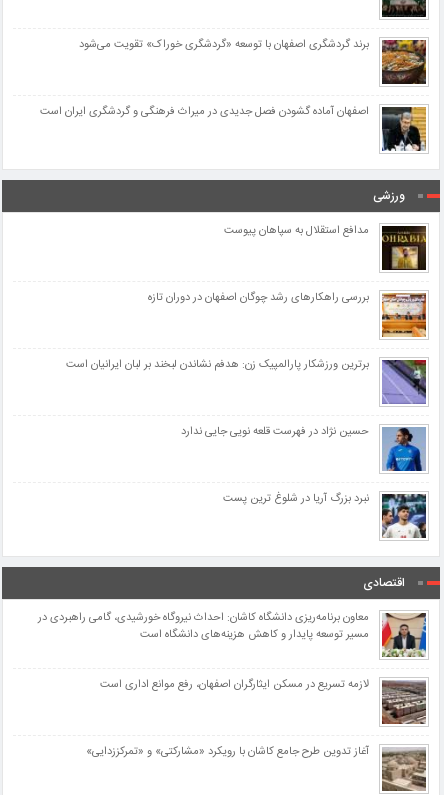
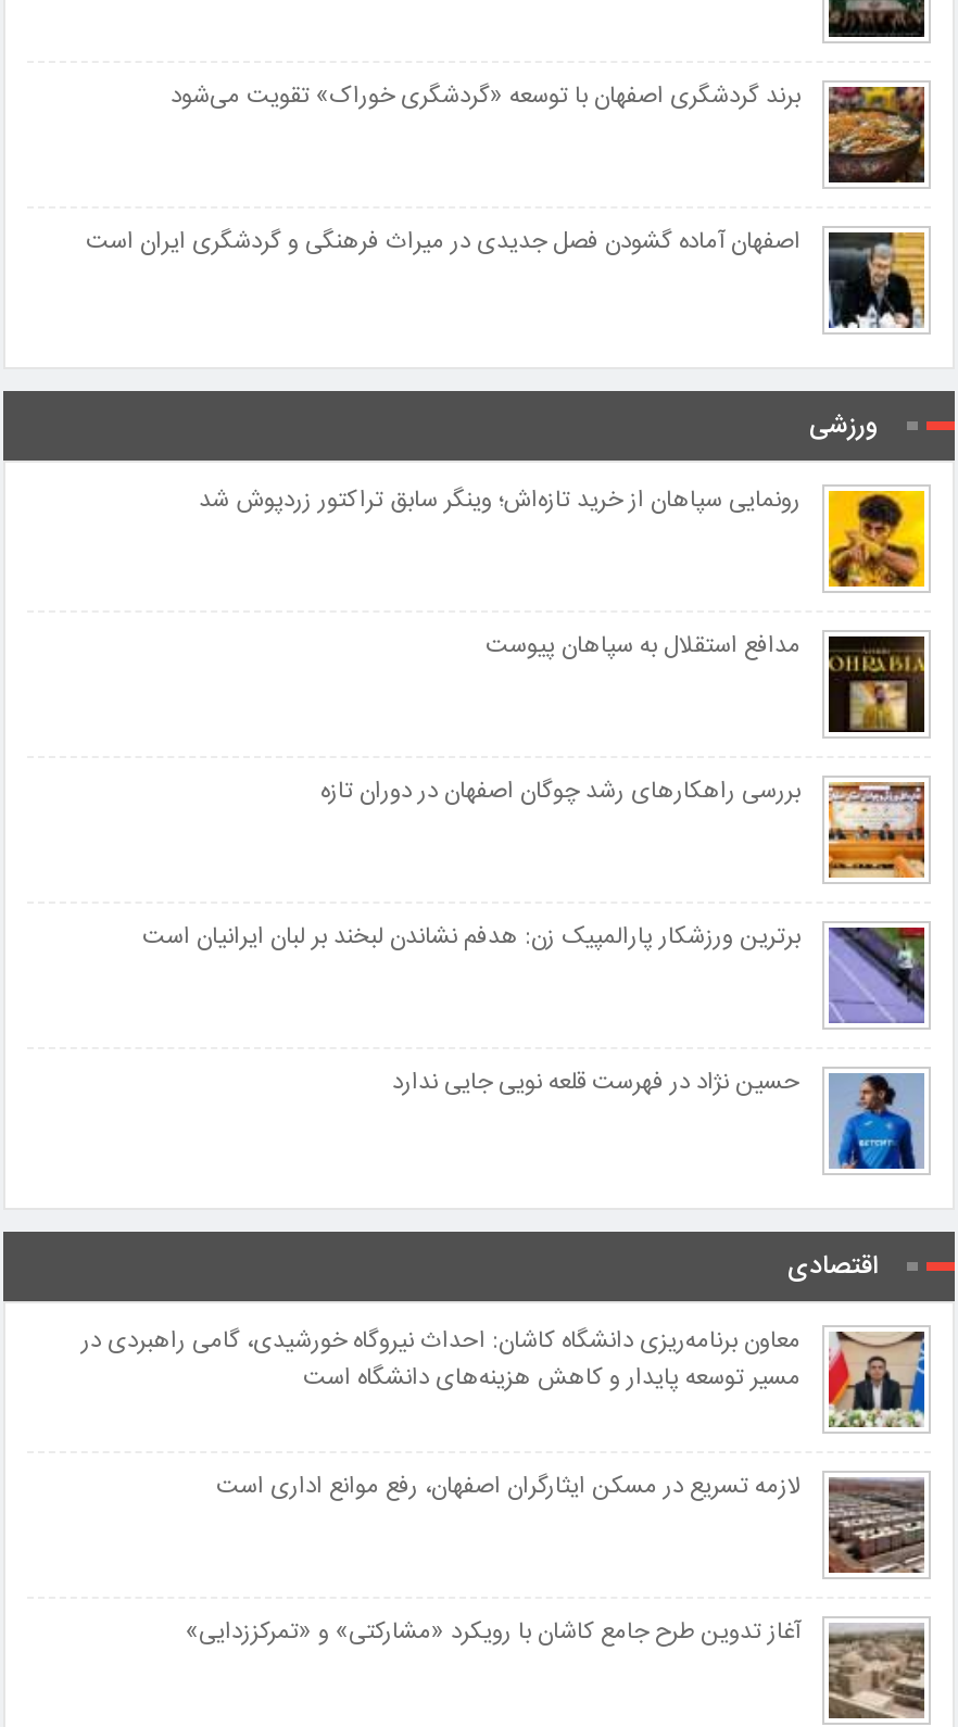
none -> [199,482,927,589] [image] | رونمایی سپاهان از خرید تازه‌اش؛ وینگر سابق تراکتور زردپوش شد
moved [66,222,428,441] -> [142,628,929,1104]: [image] | مدافع استقلال به سپاهان پیوست | بررسی راهکارهای رشد چوگان اصفهان در دوران تازه | برترین ورزشکار پارالمپیک زن: هدفم نشاندن لبخند بر لبان ایرانیان است | حسین نژاد در فهرست قلعه نویی جایی ندارد
moved [381,426,426,473] -> [827,1071,924,1173]: [image]
[223,490,427,539] [image] | نبرد بزرگ آریا در شلوغ ترین پست -> none

